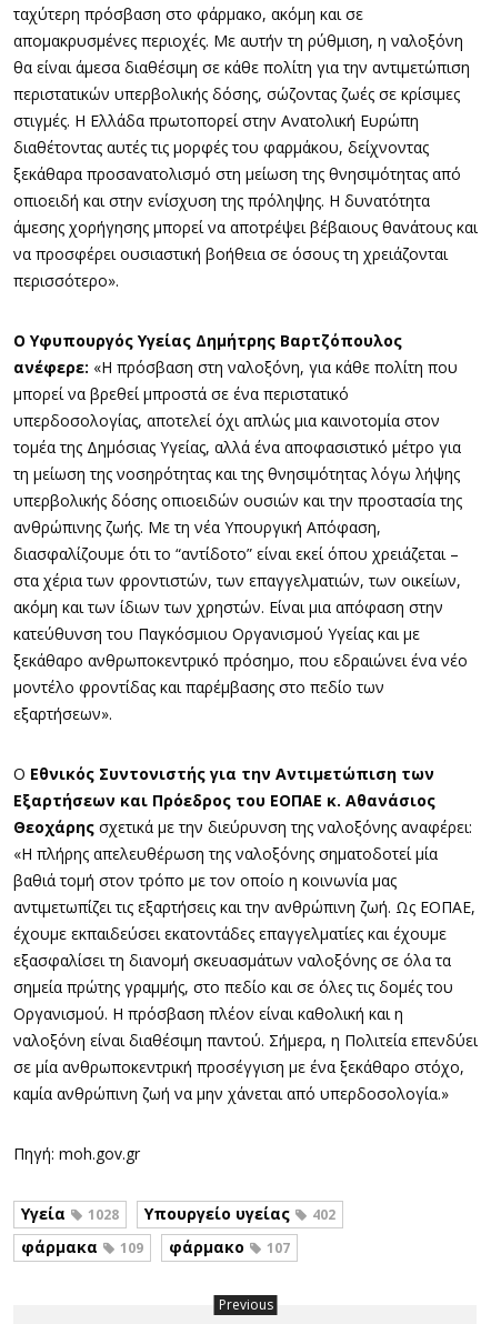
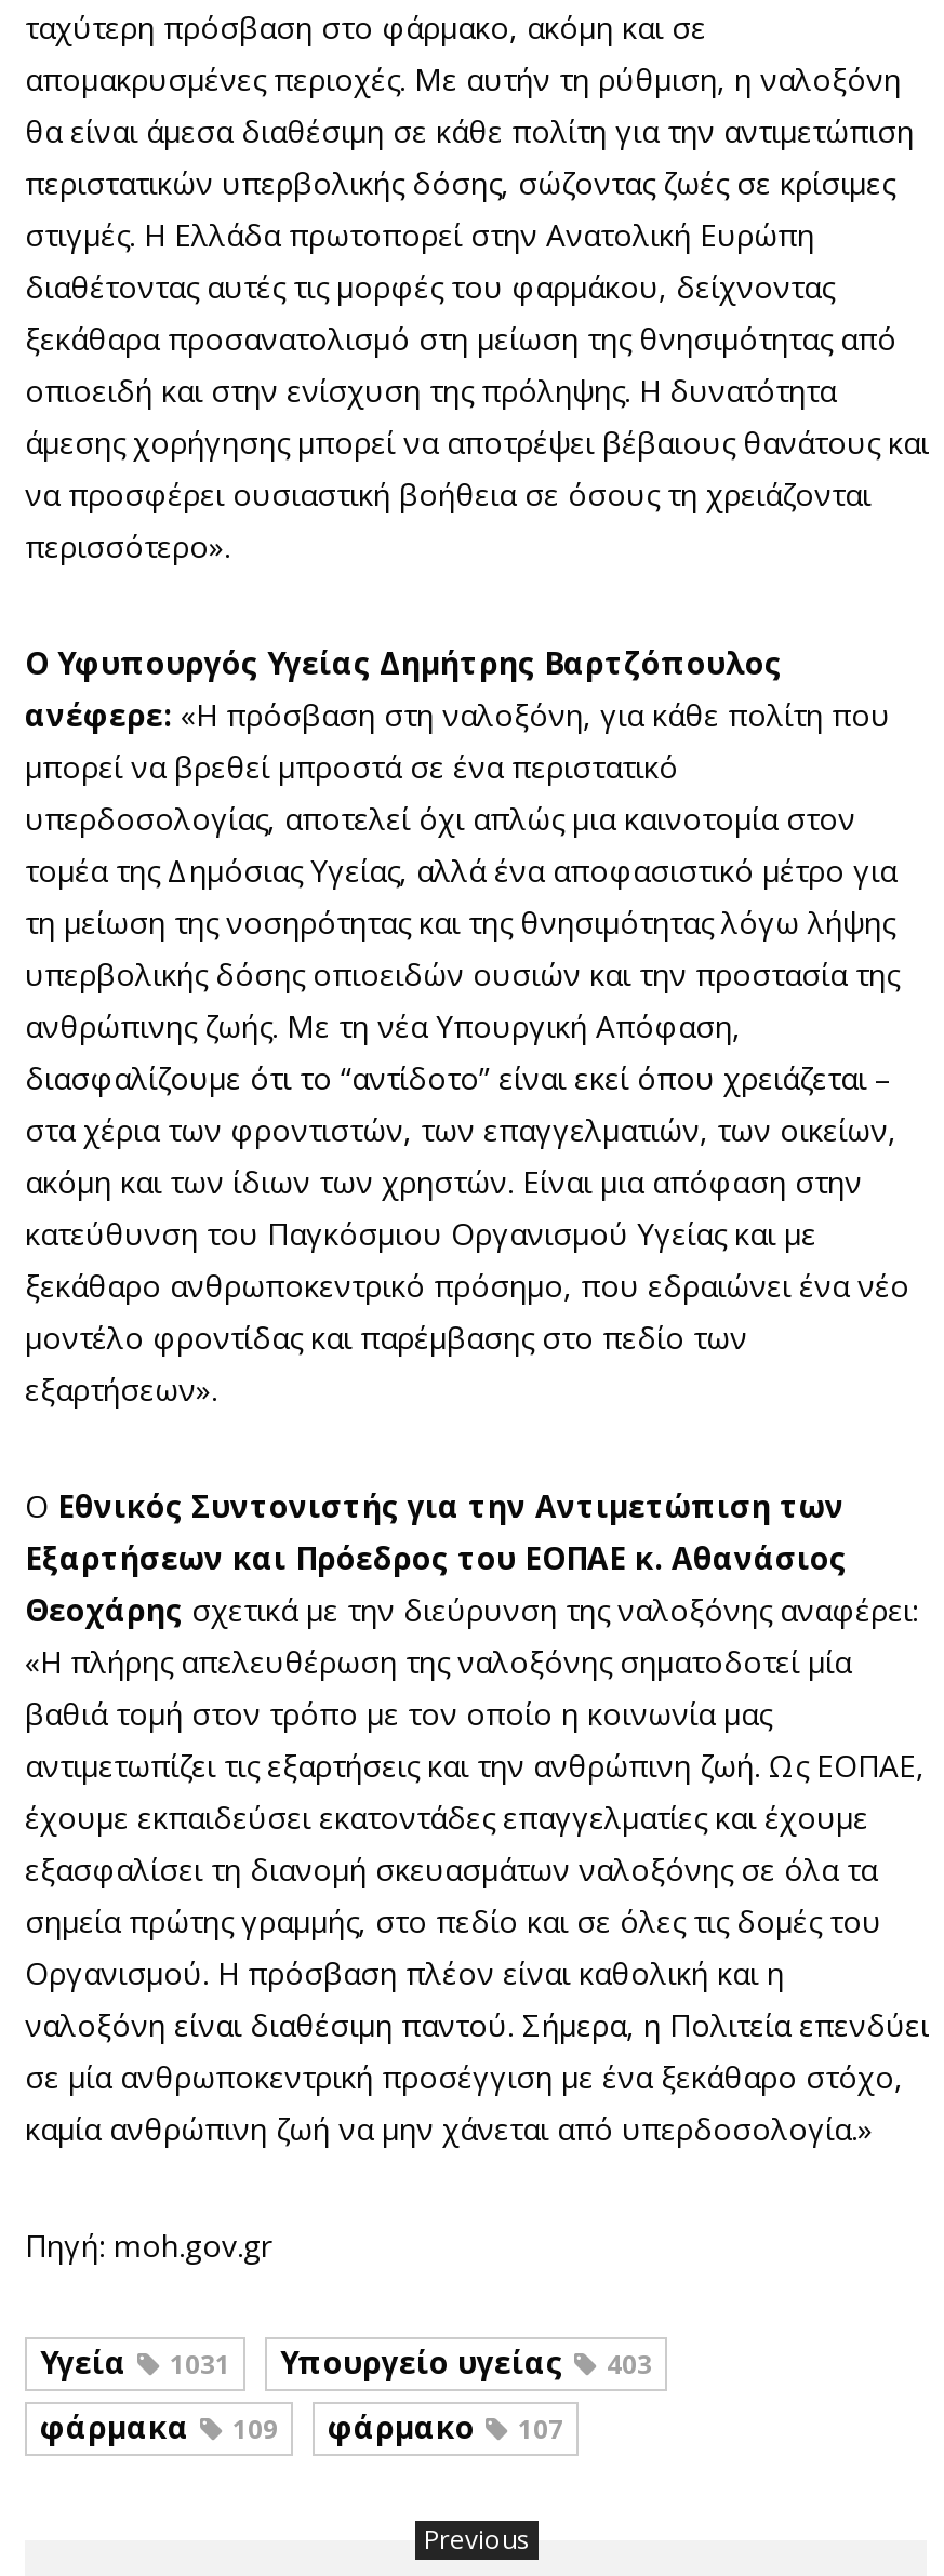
[88,1205,119,1224] 1028 -> [170,2346,230,2383] 1031
[312,1205,335,1224] 402 -> [607,2346,652,2383] 403

